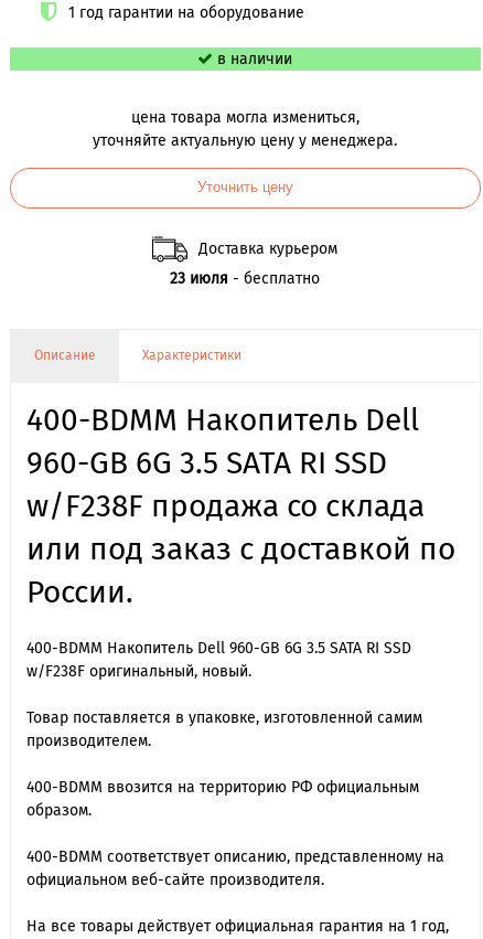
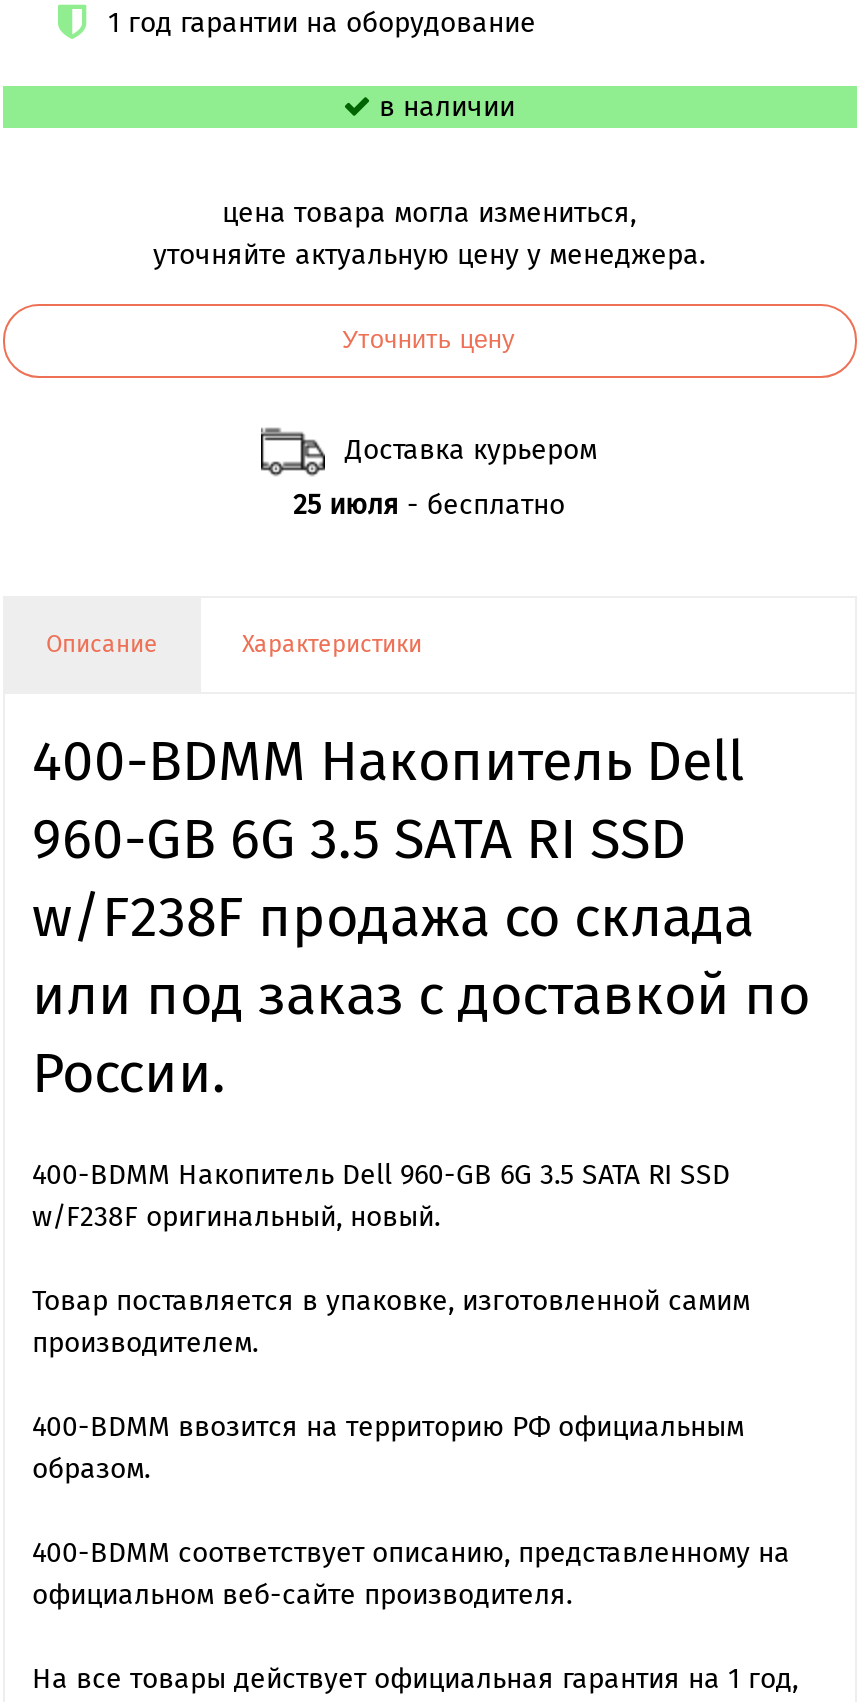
[170,269,320,288] 23 июля - бесплатно -> [293,488,565,522] 25 июля - бесплатно

